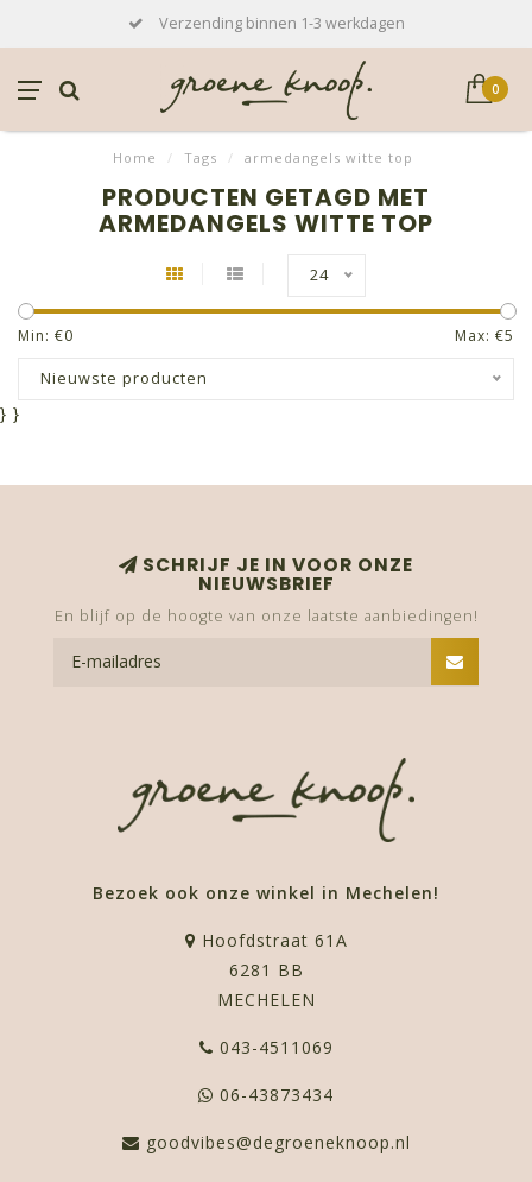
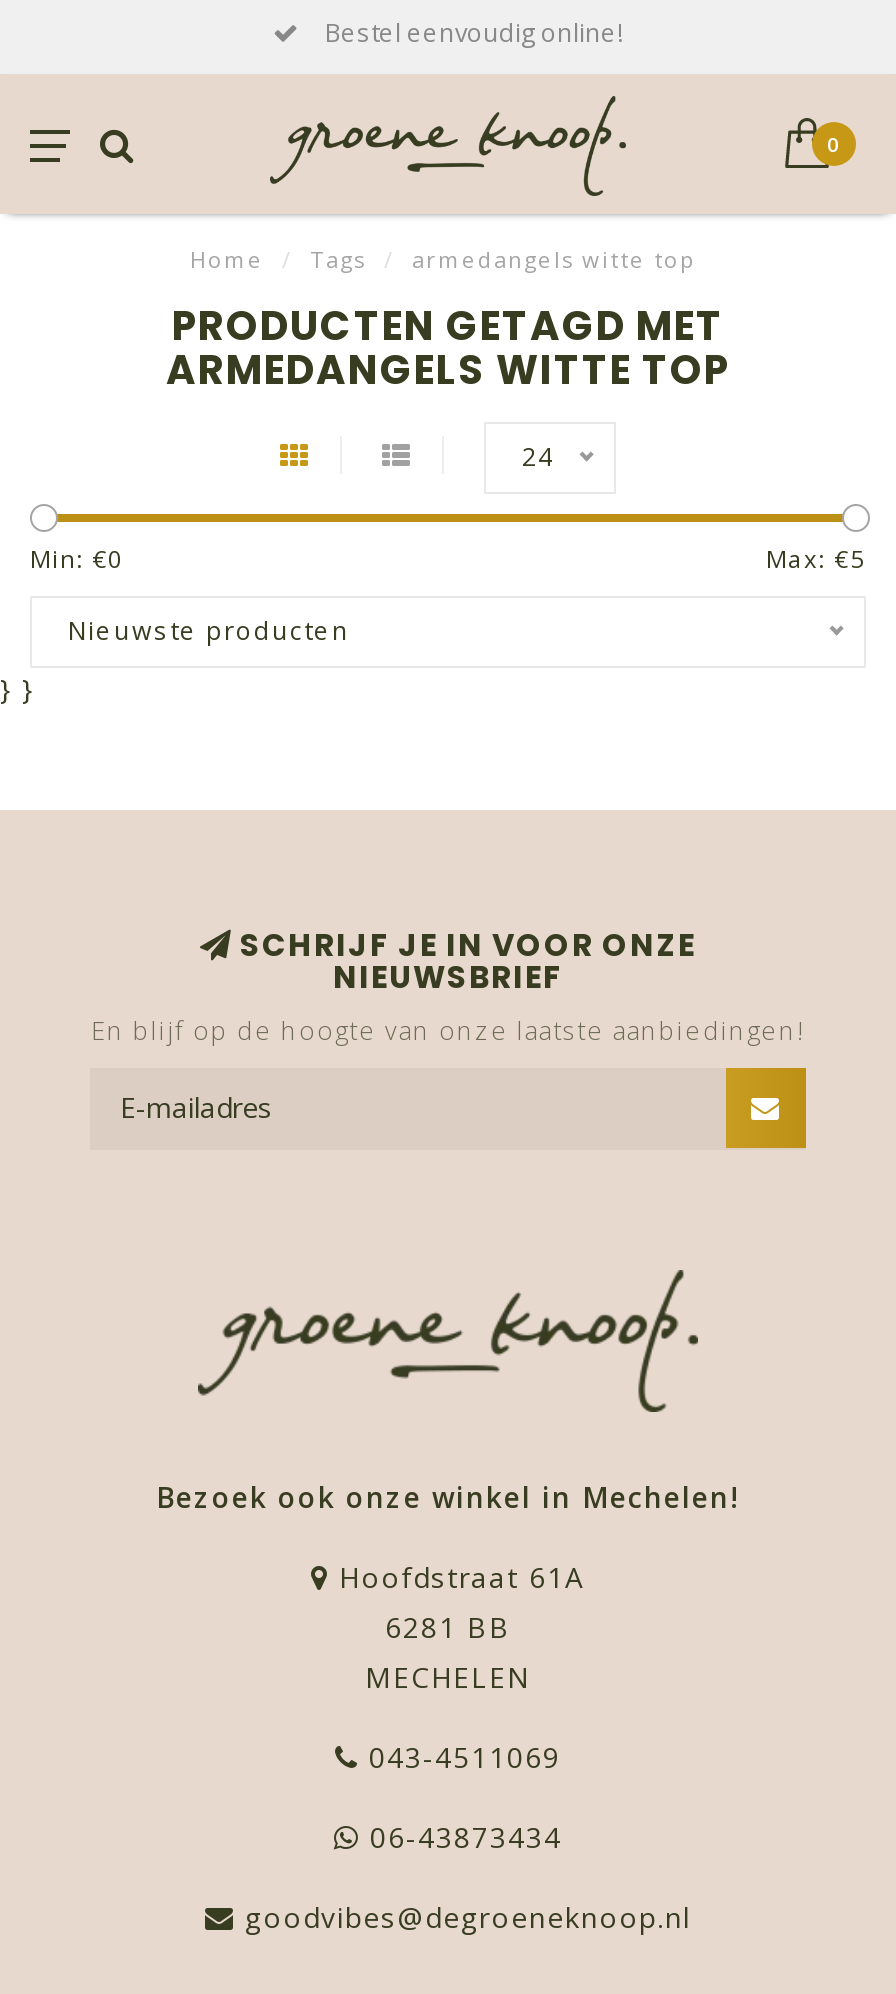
[155,13,404,33] Verzending binnen 1-3 werkdagen -> [319,16,623,50] Bestel eenvoudig online!

